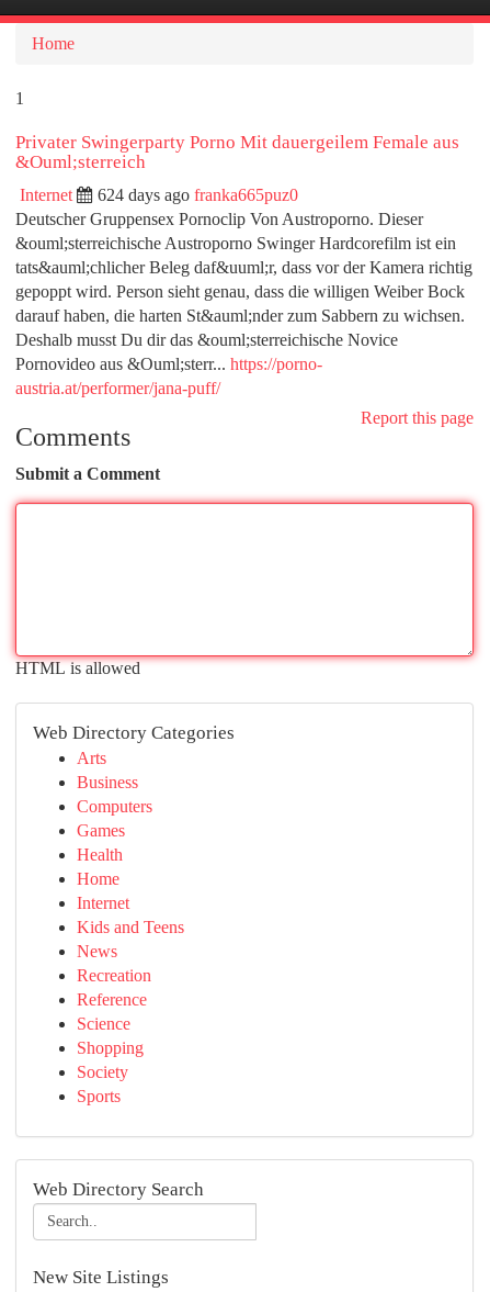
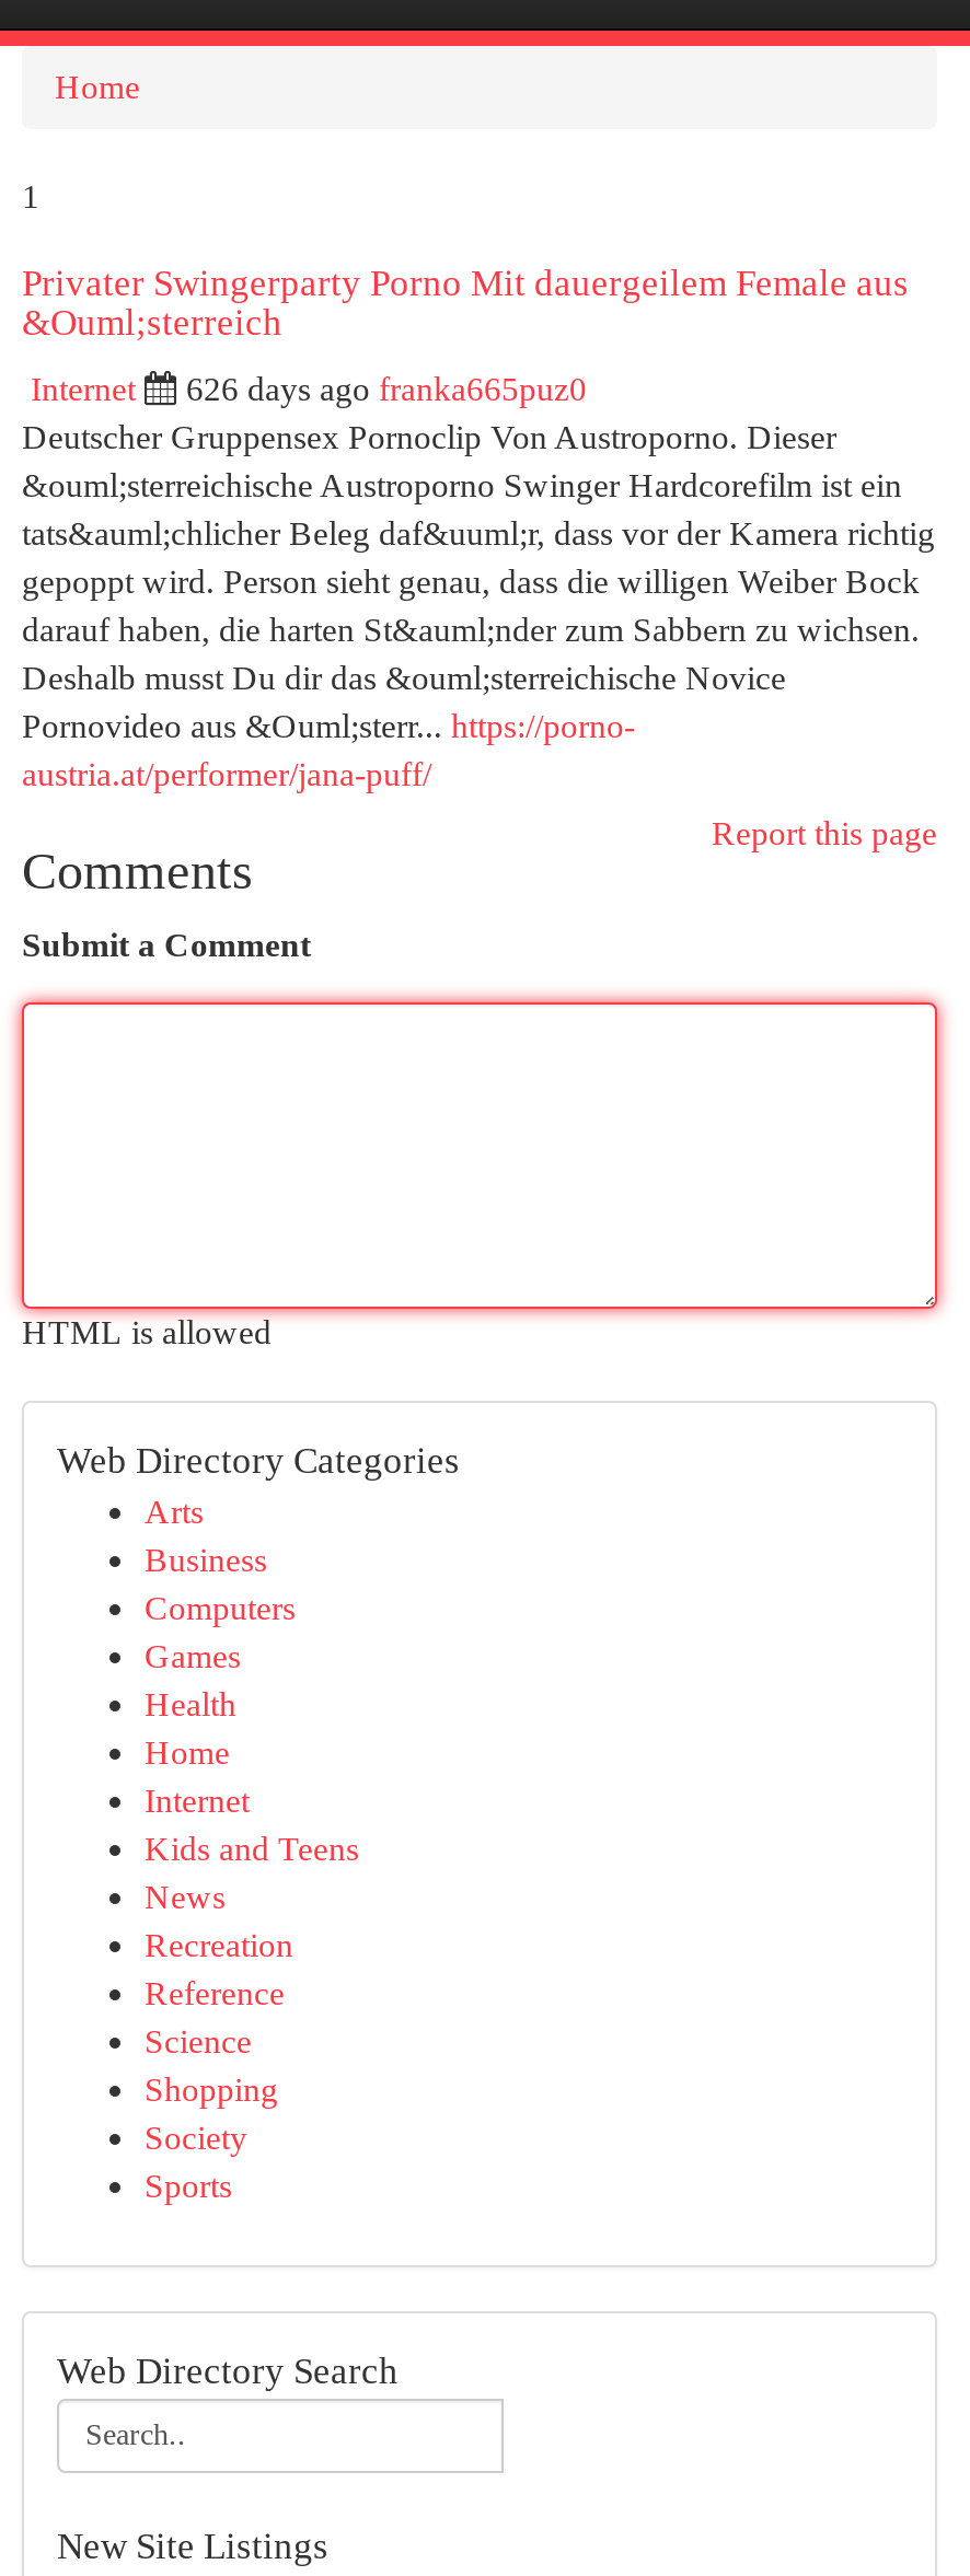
[98,186,298,204] 624 days ago franka665puz0 -> [186,370,587,407] 626 days ago franka665puz0

